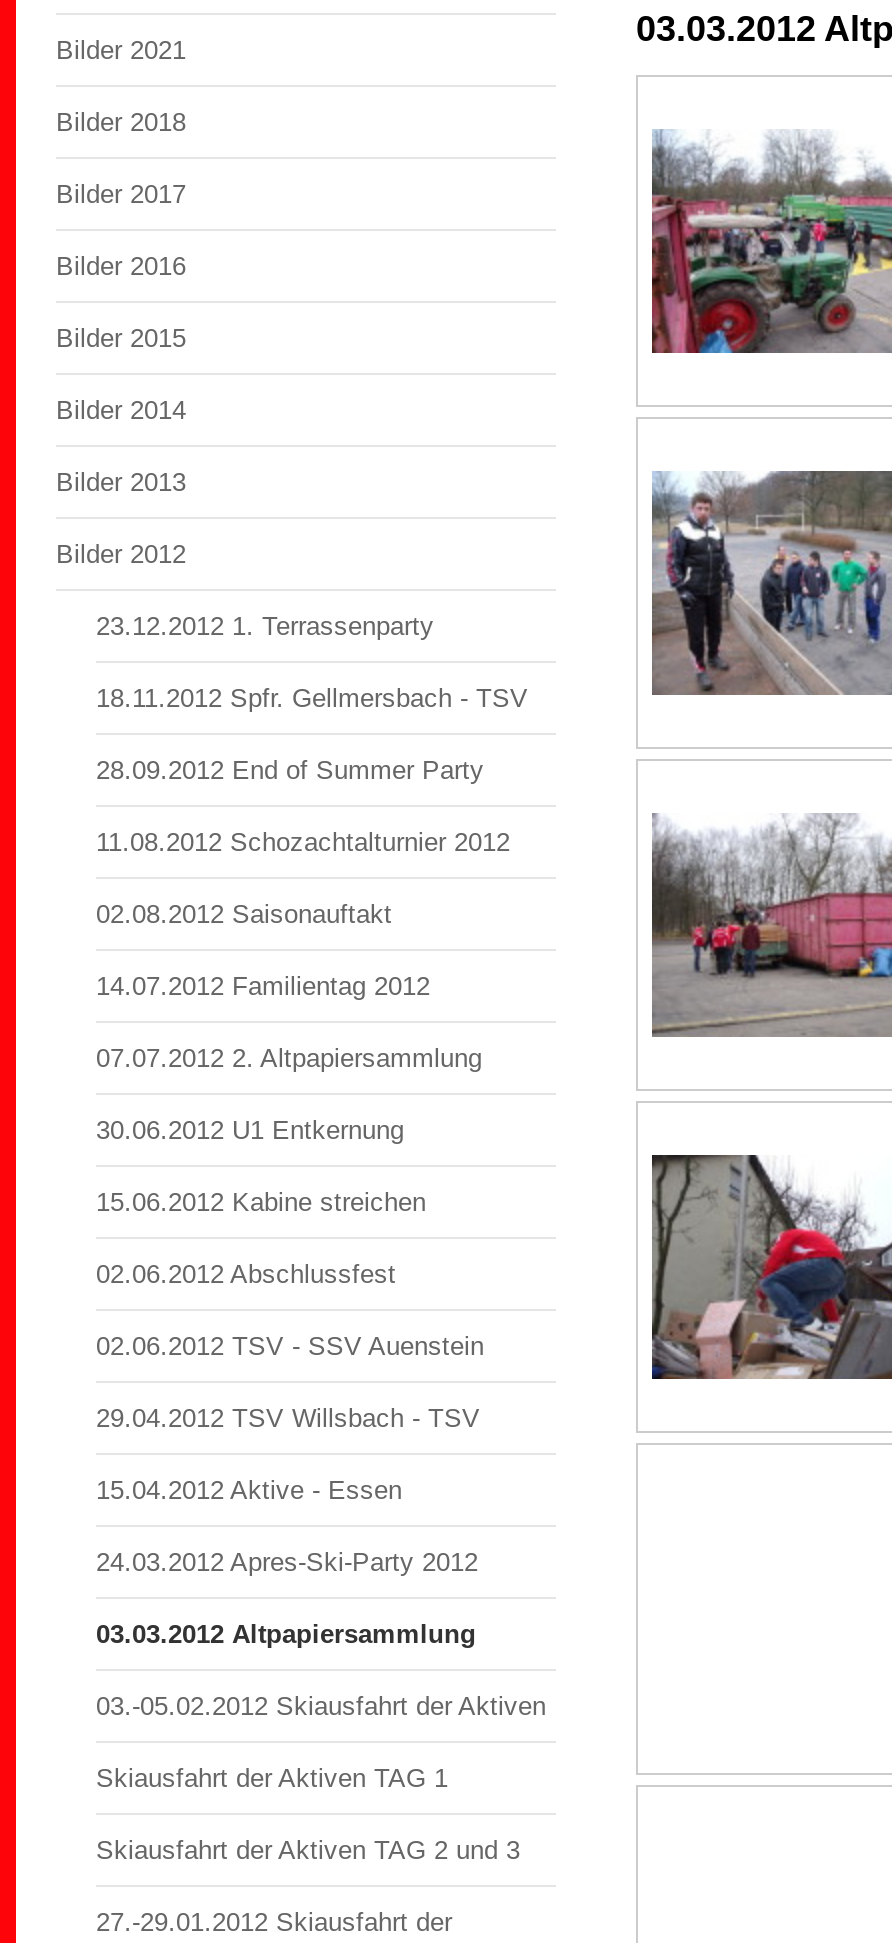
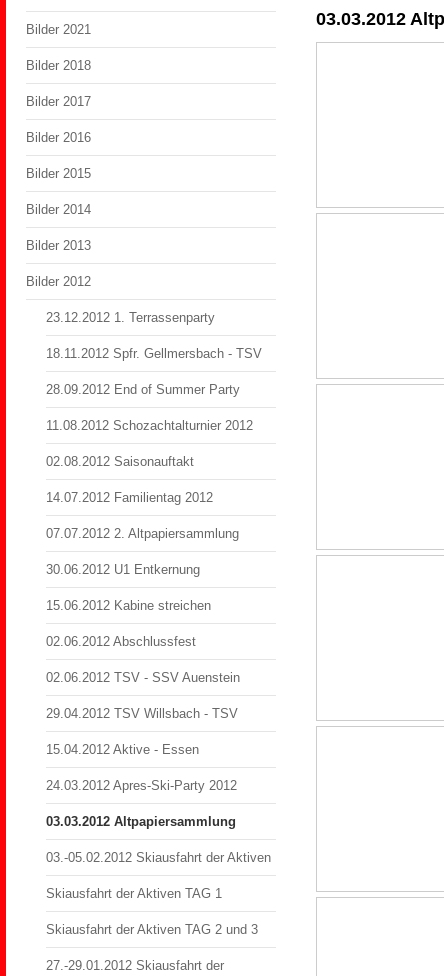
[650,129,886,355] [image] -> none
[650,469,886,697] [image] -> none
[650,813,886,1039] [image] -> none
[650,1153,886,1381] [image] -> none

